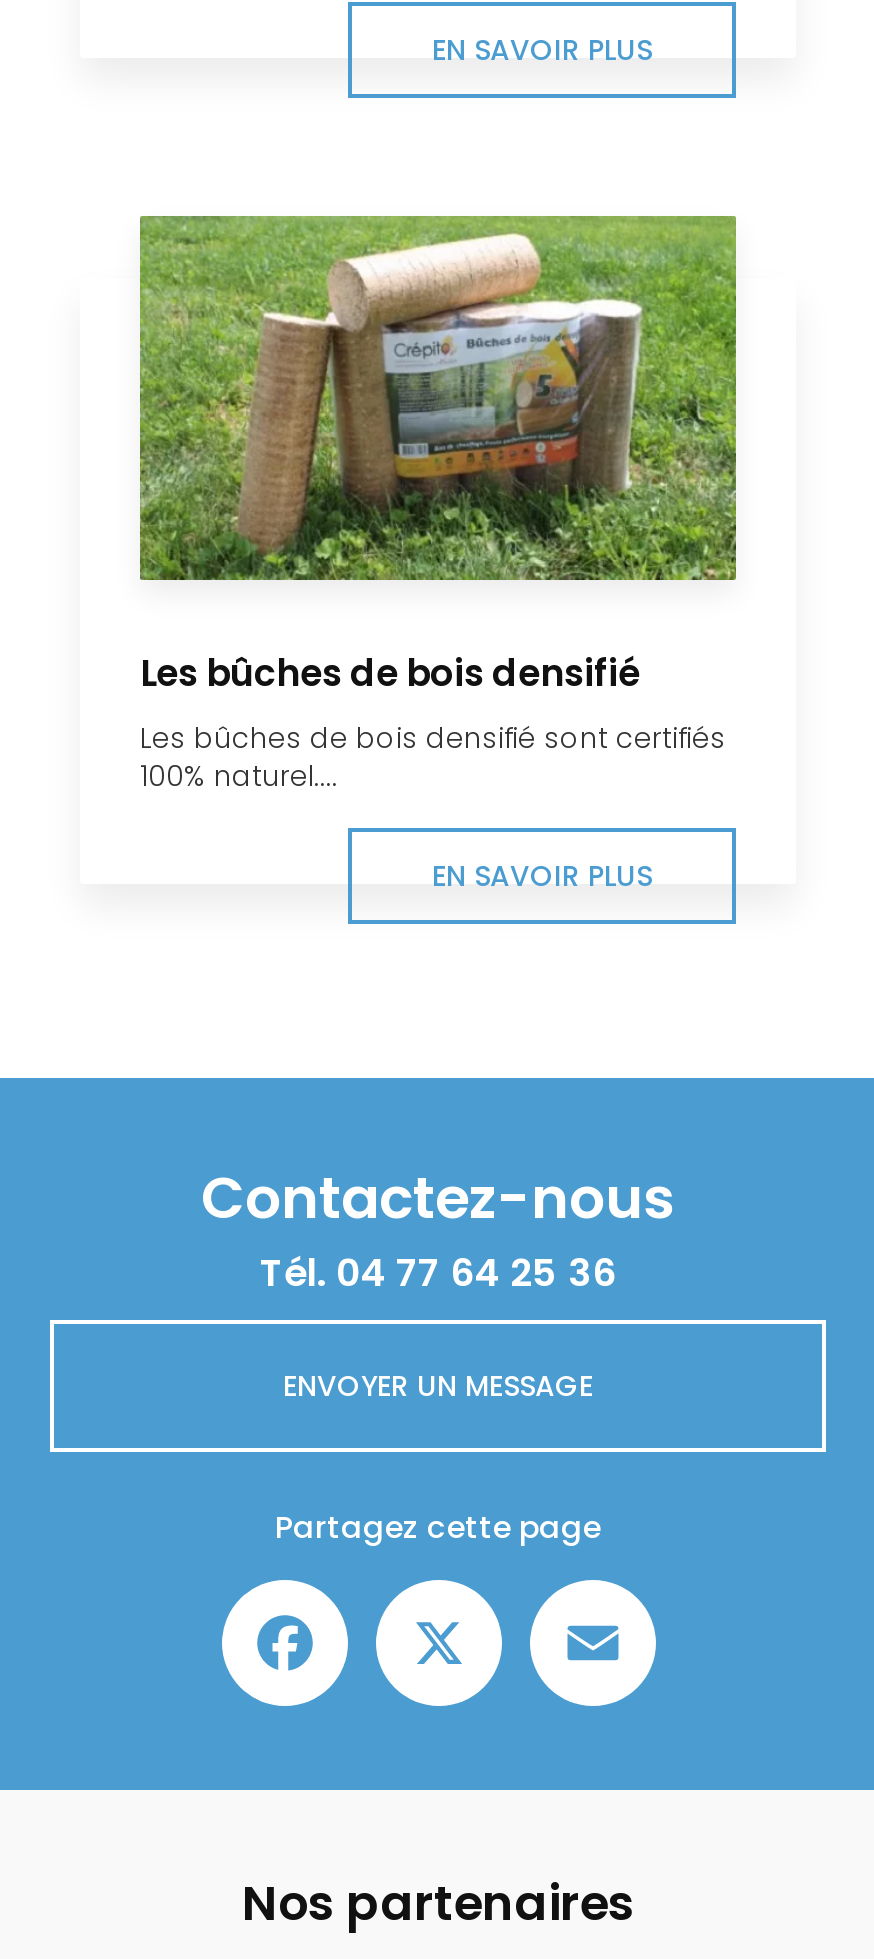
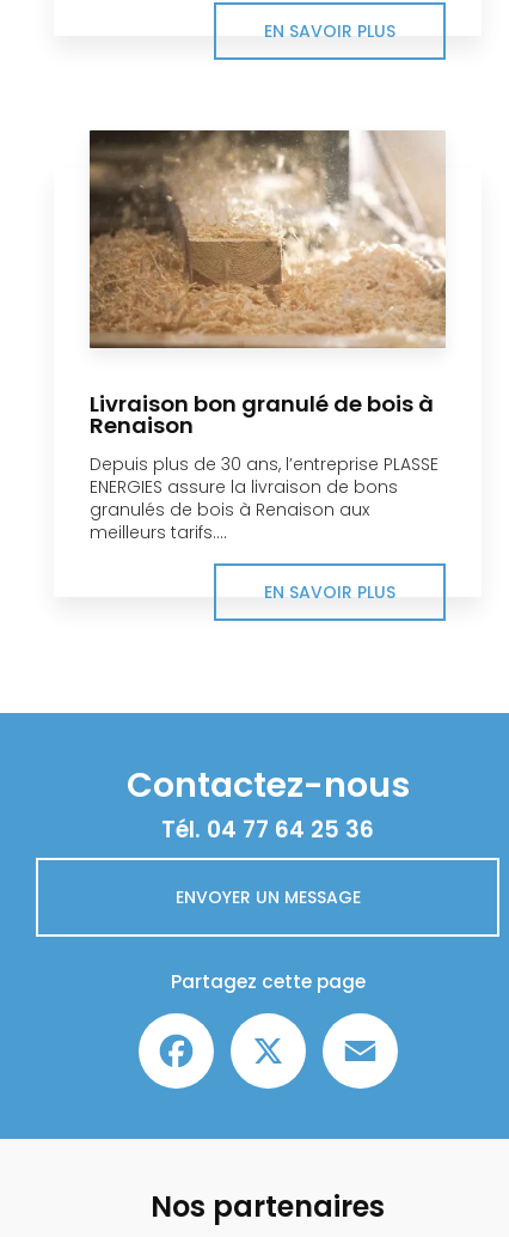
[138,214,738,520] [image] -> [88,129,446,348] [image]
[140,647,726,795] Les bûches de bois densifié | Les bûches de bois densifié sont certifiés | 100% naturel.... -> [90,388,439,544] Livraison bon granulé de bois à | Renaison | Depuis plus de 30 ans, l’entreprise PLASSE | ENERGIES assure la livraison de bons | granulés de bois à Renaison aux | meilleurs tarifs....

